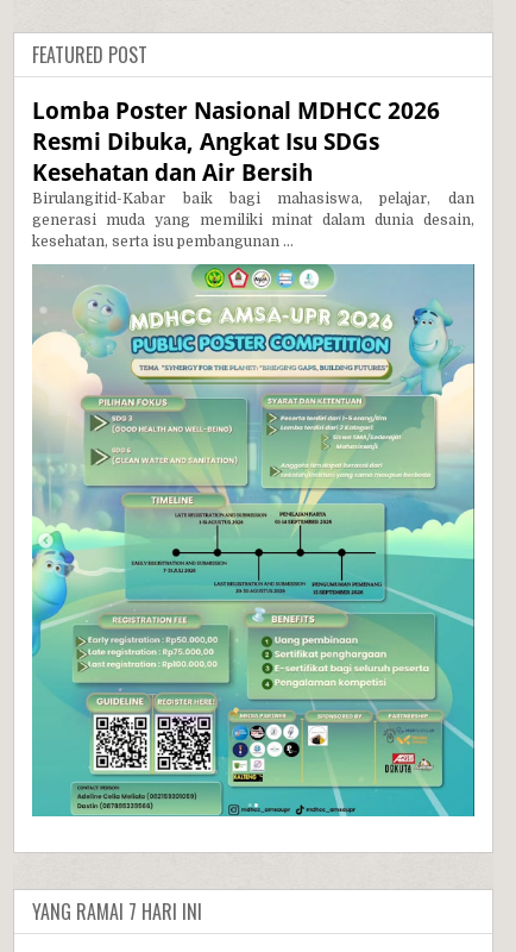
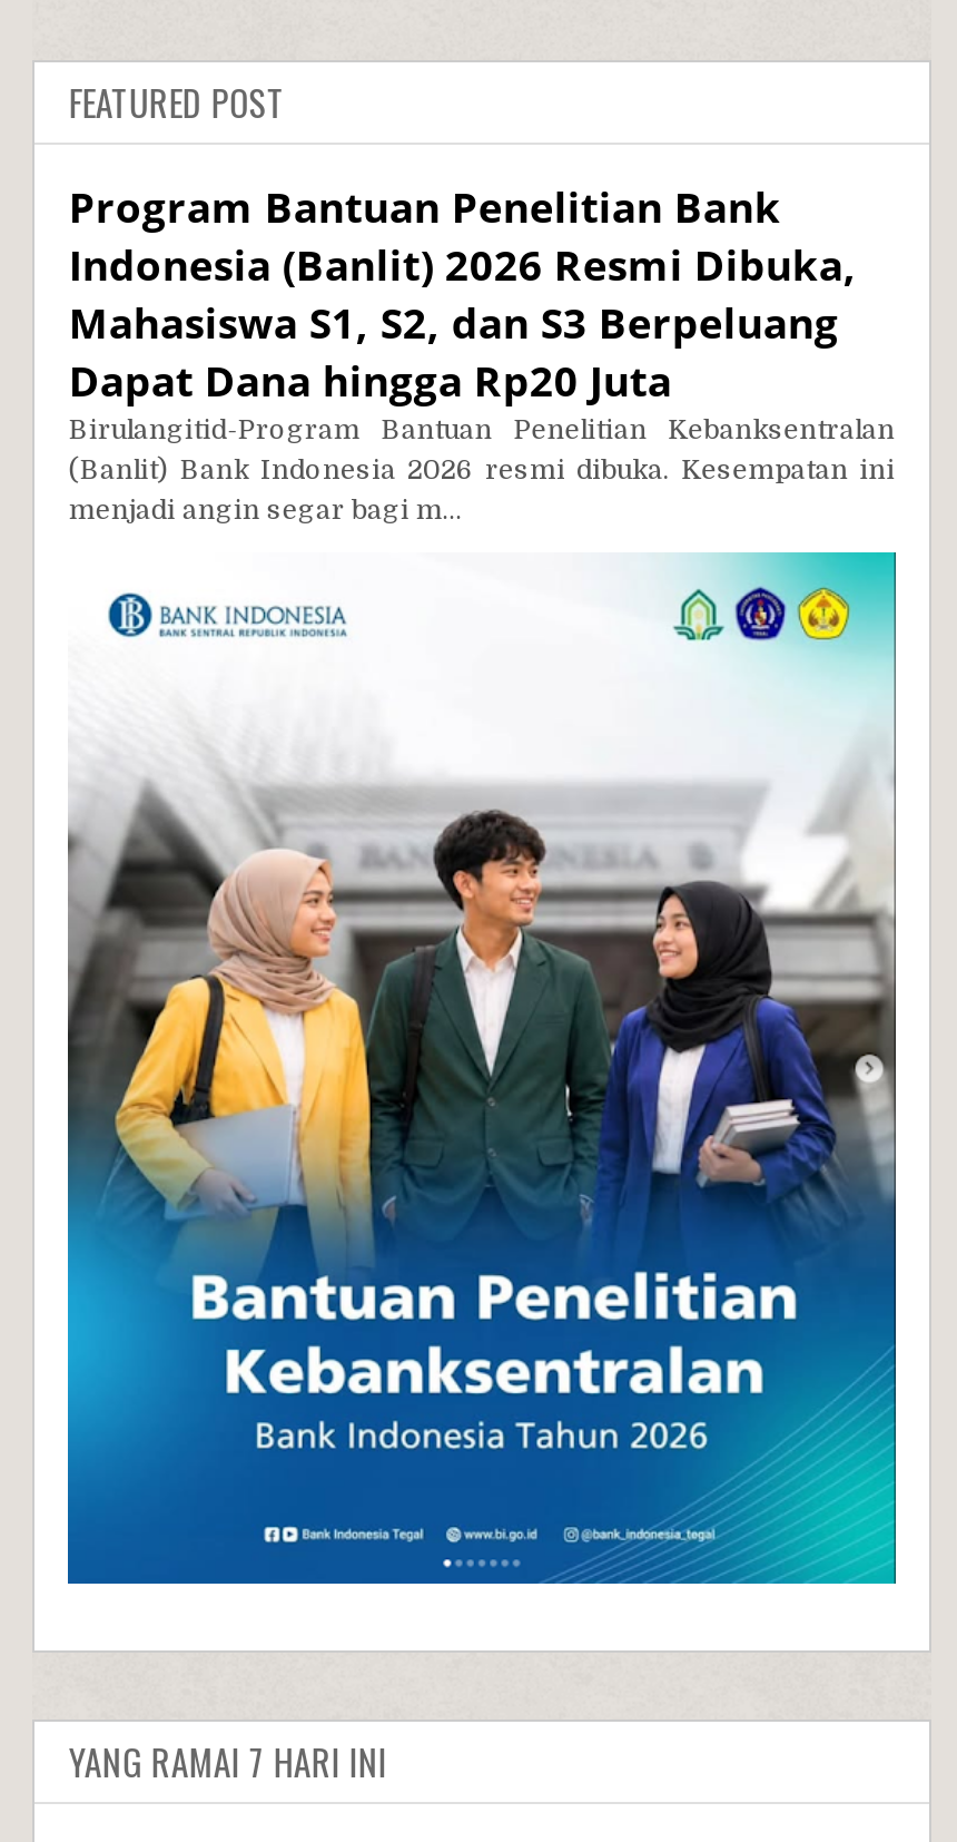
[33,95,474,250] Lomba Poster Nasional MDHCC 2026 | Resmi Dibuka, Angkat Isu SDGs | Kesehatan dan Air Bersih | Birulangitid-Kabar baik bagi mahasiswa, pelajar, dan | generasi muda yang memiliki minat dalam dunia desain, | kesehatan, serta isu pembangunan ... -> [69,178,895,526] Program Bantuan Penelitian Bank | Indonesia (Banlit) 2026 Resmi Dibuka, | Mahasiswa S1, S2, dan S3 Berpeluang | Dapat Dana hingga Rp20 Juta | Birulangitid-Program Bantuan Penelitian Kebanksentralan | (Banlit) Bank Indonesia 2026 resmi dibuka. Kesempatan ini | menjadi angin segar bagi m...
[31,269,476,816] [image] -> [66,550,896,1586] [image]

